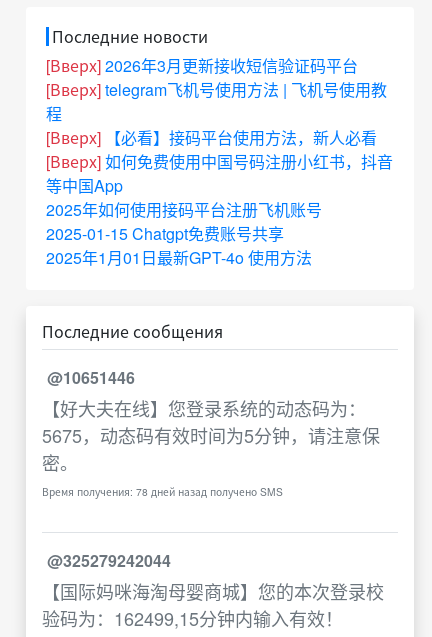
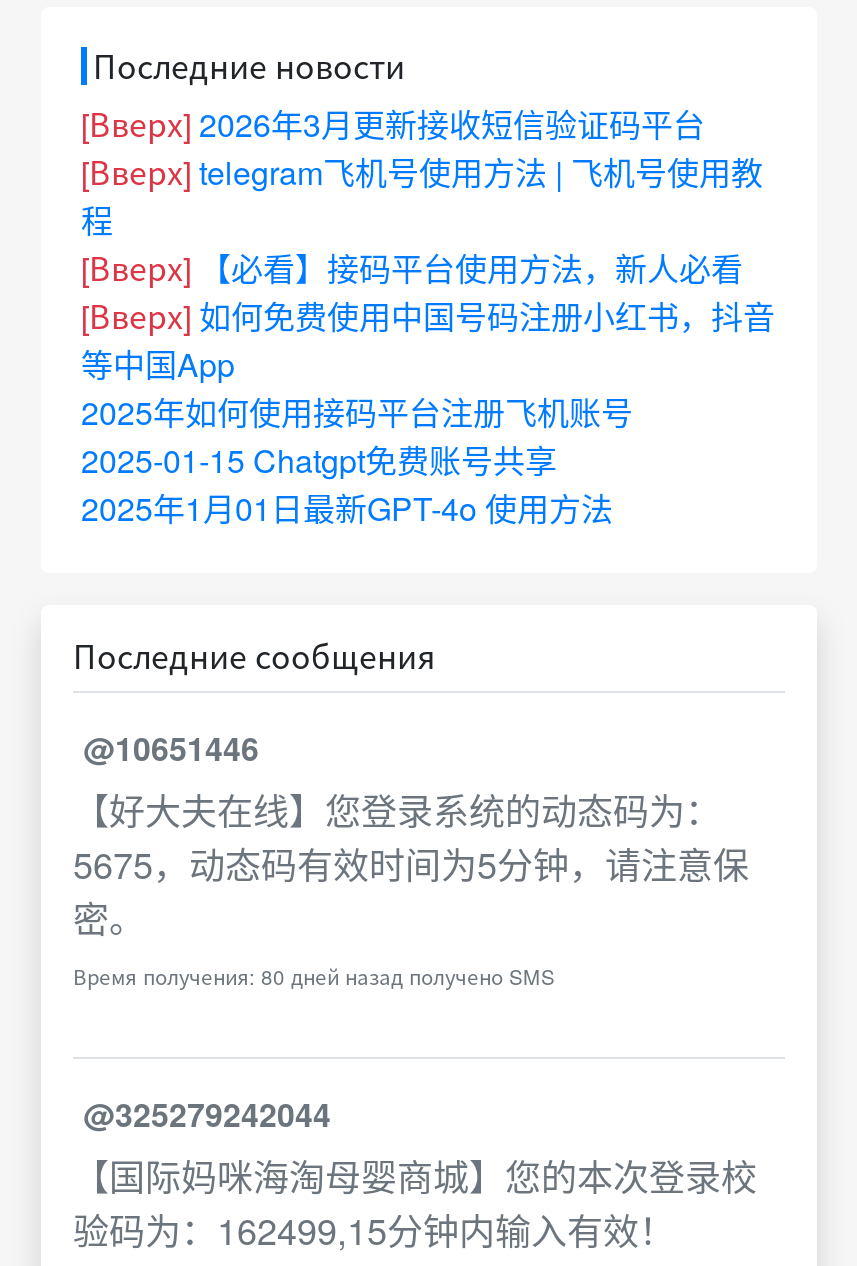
[42,484,283,499] Время получения: 78 дней назад получено SMS -> [73,961,555,991] Время получения: 80 дней назад получено SMS

